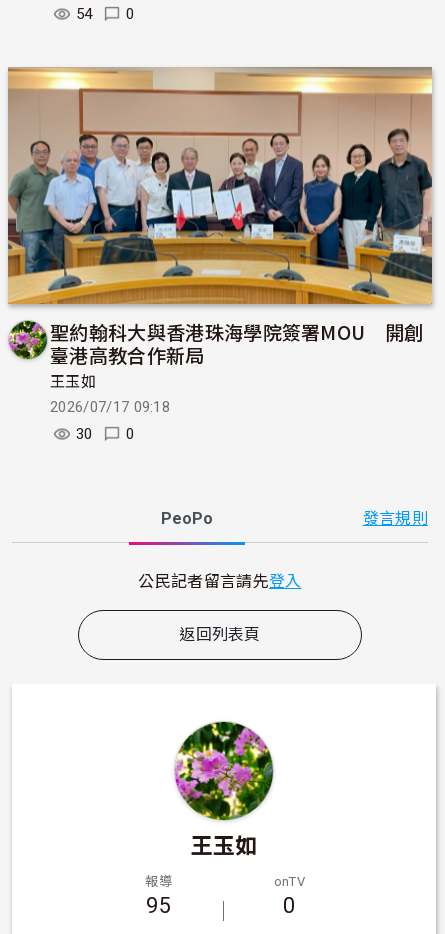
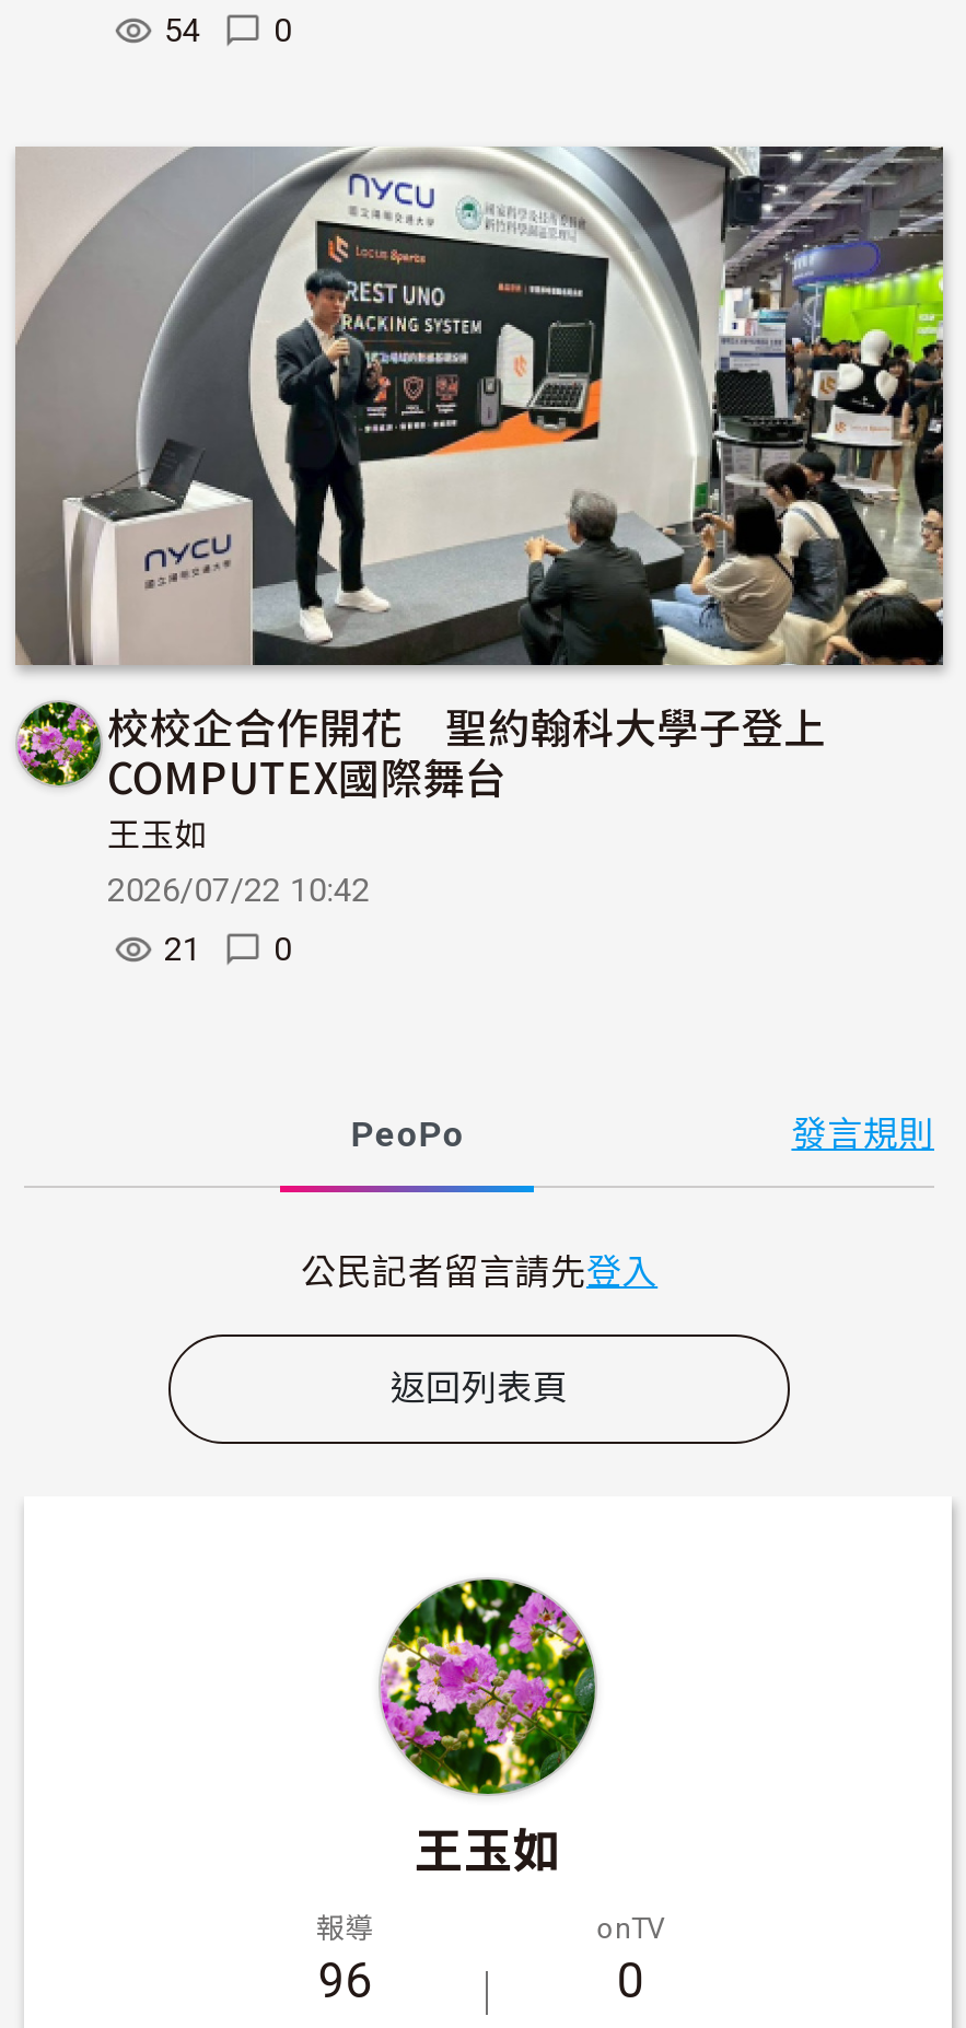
[7,66,433,368] [image] | 聖約翰科大與香港珠海學院簽署MOU 開創 | 臺港高教合作新局 -> [13,147,945,804] [image] | 校校企合作開花 聖約翰科大學子登上 | COMPUTEX國際舞台
[50,398,170,416] 2026/07/17 09:18 -> [107,870,370,909] 2026/07/22 10:42
[76,425,134,443] 30 0 -> [164,929,292,968] 21 0
[146,893,171,918] 95 -> [318,1954,372,2008] 96

